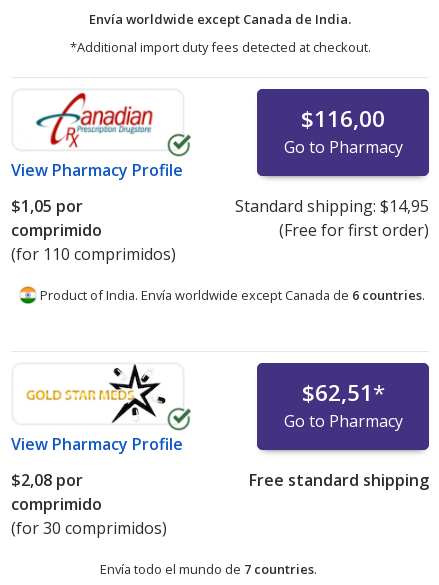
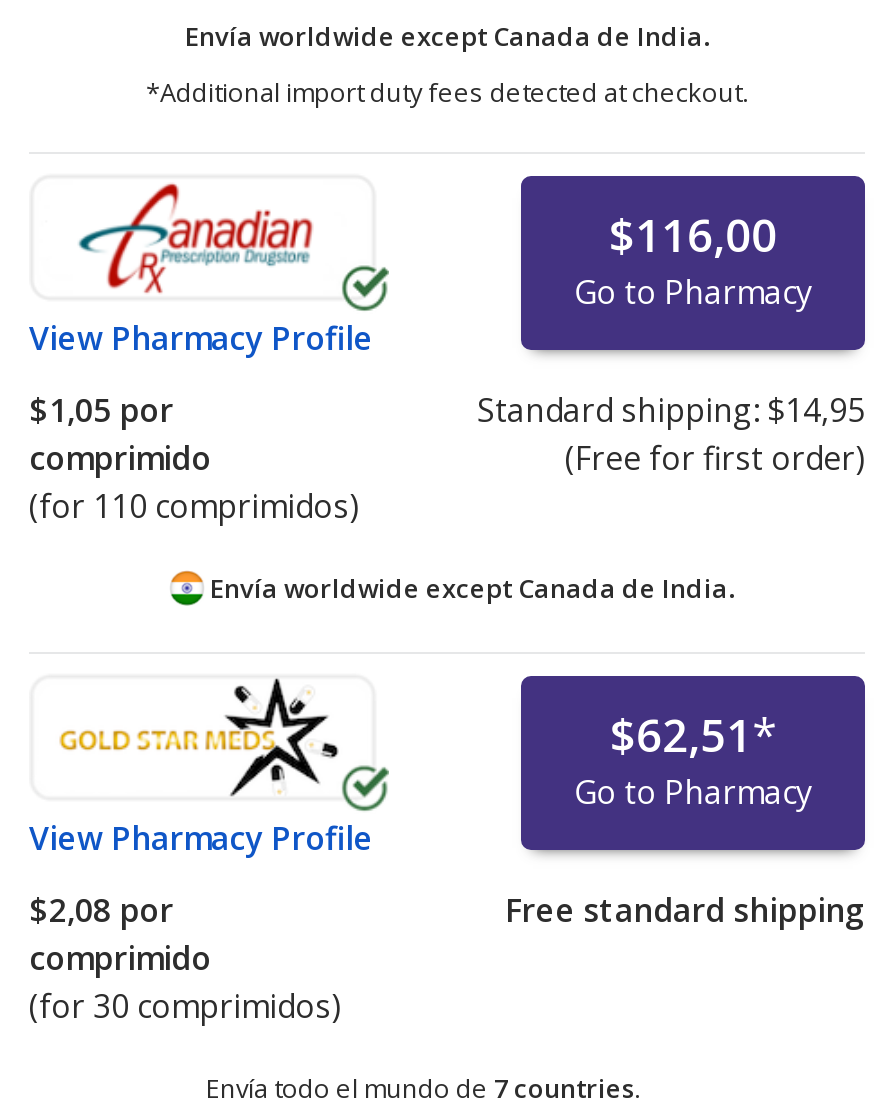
[37,286,425,304] Product of India. Envía worldwide except Canada de 6 countries. -> [204,570,734,606] Envía worldwide except Canada de India.

